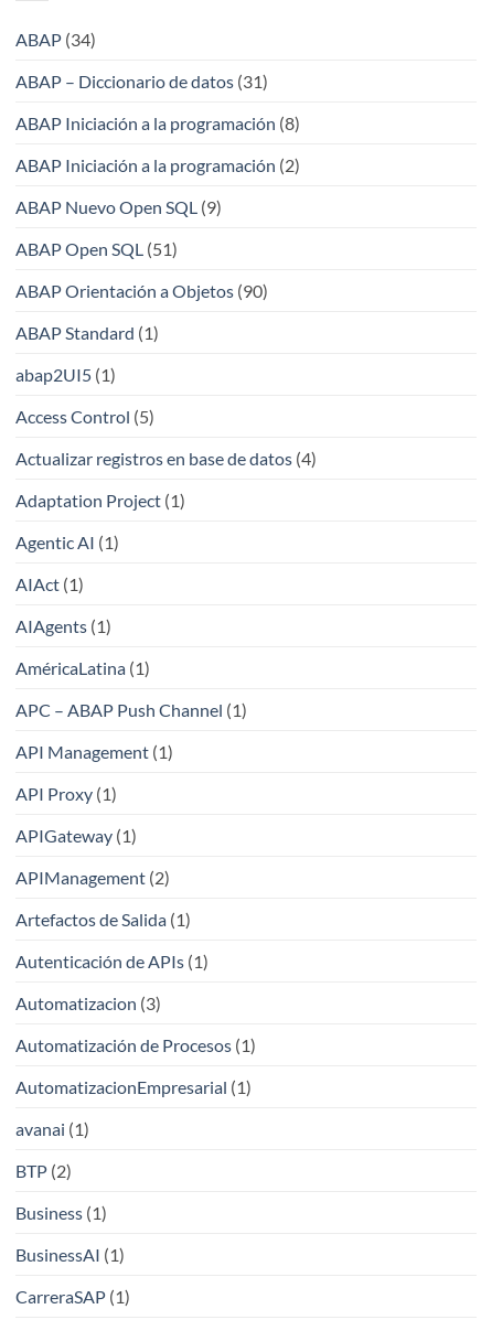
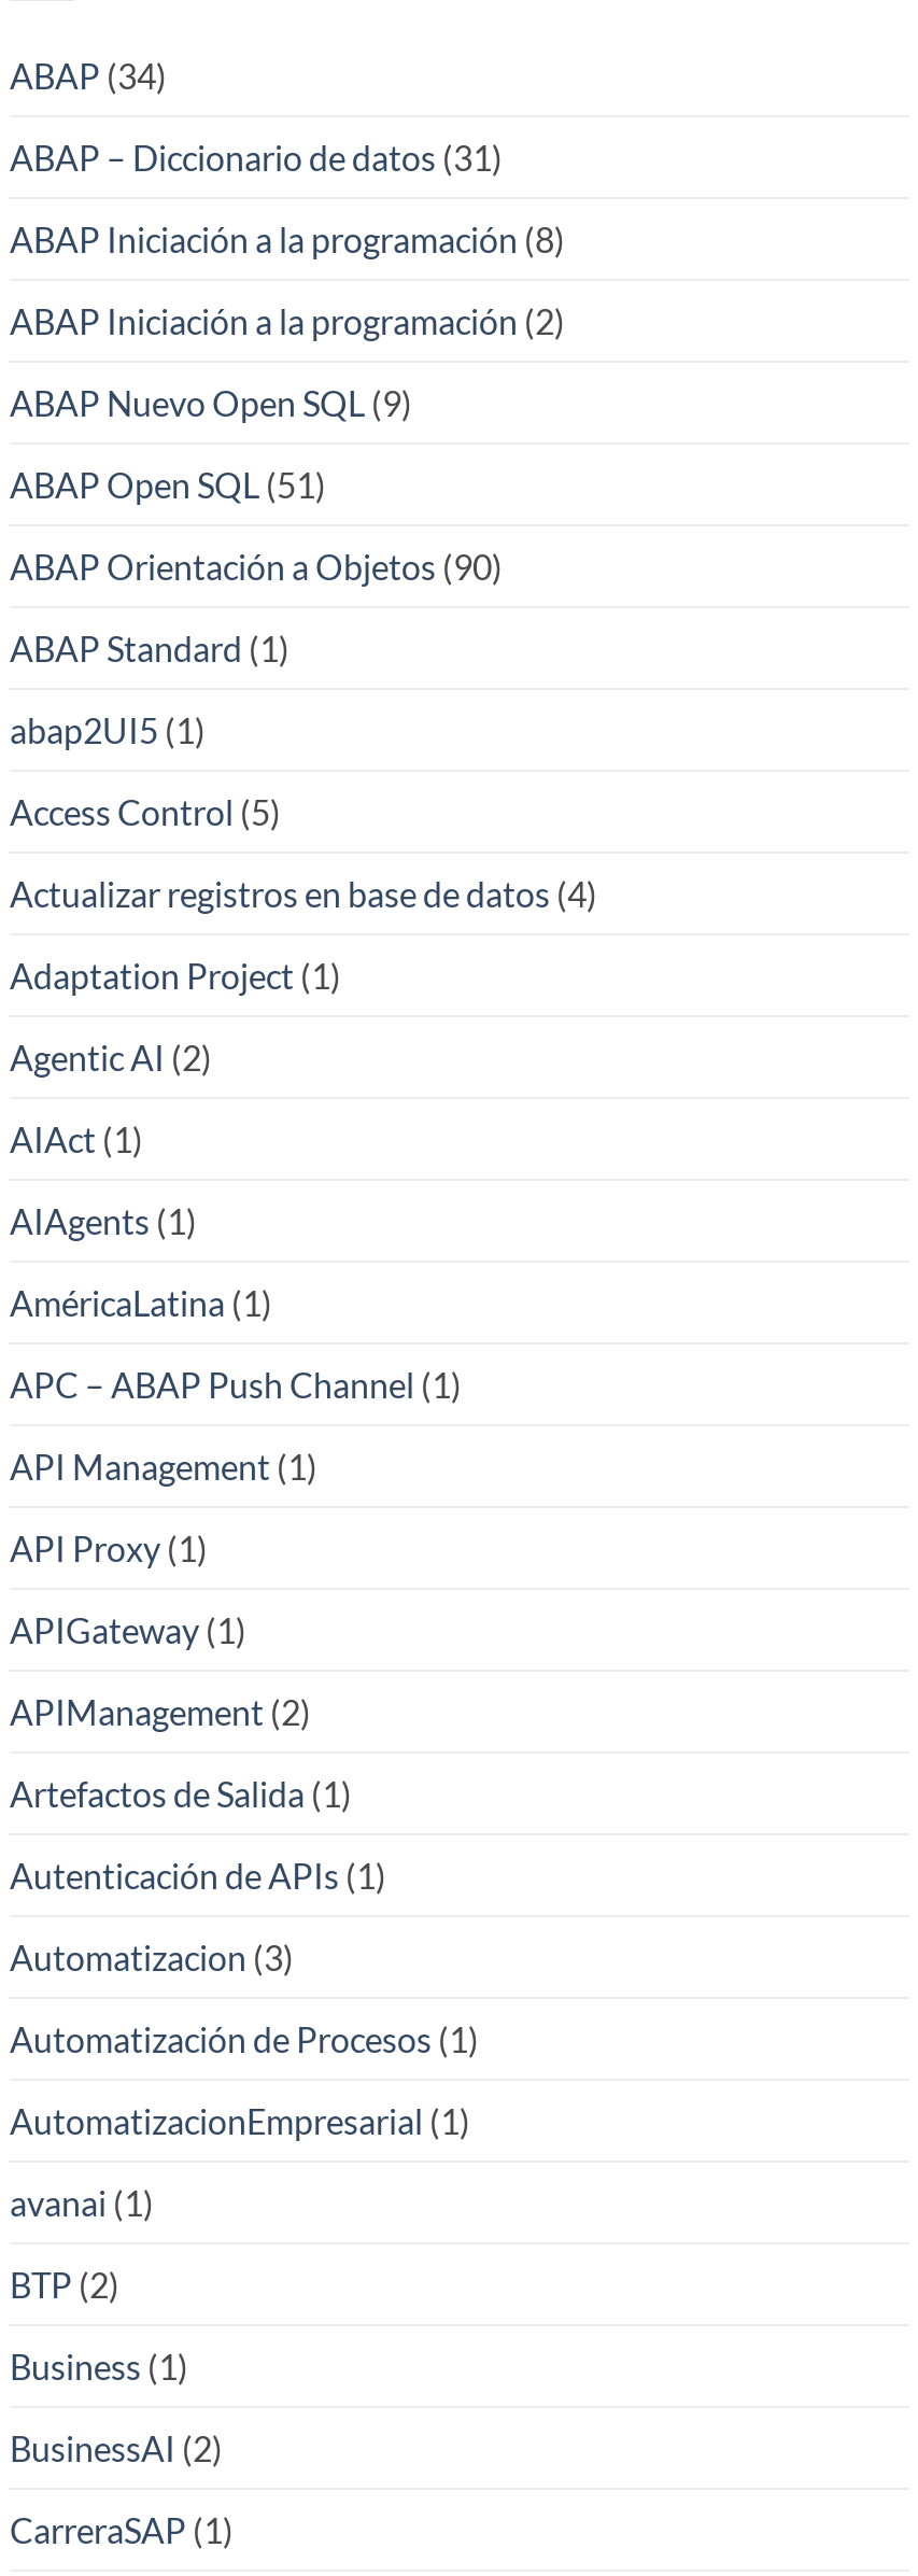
[15,531,119,552] Agentic AI (1) -> [10,1038,212,1078] Agentic AI (2)
[15,1244,125,1265] BusinessAI (1) -> [10,2428,223,2469] BusinessAI (2)

